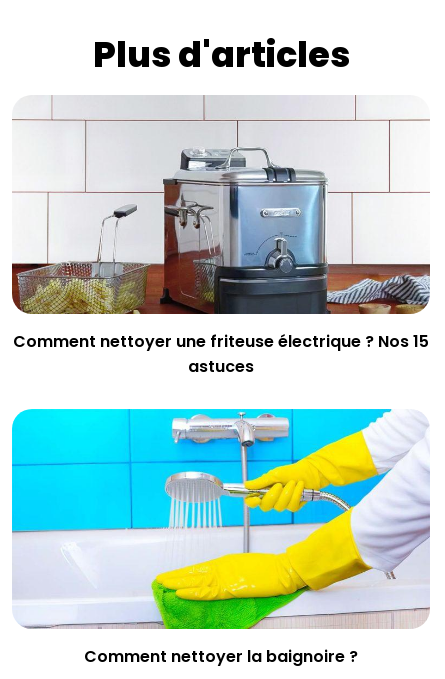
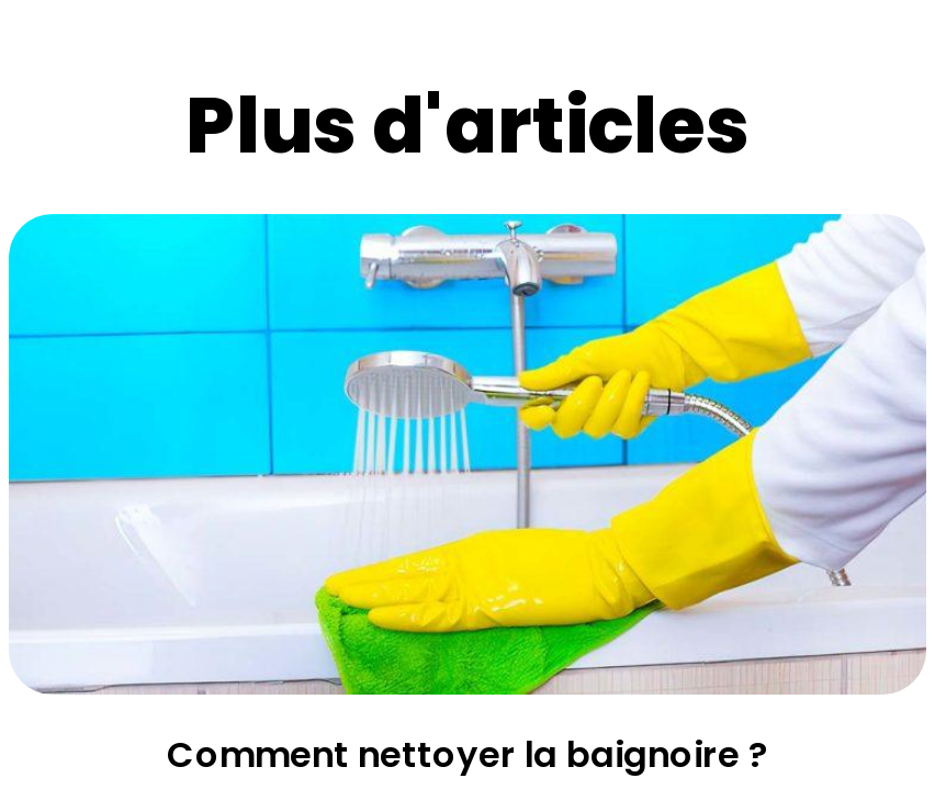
[11,95,431,378] [image] | Comment nettoyer une friteuse électrique ? Nos 15 | astuces -> none

